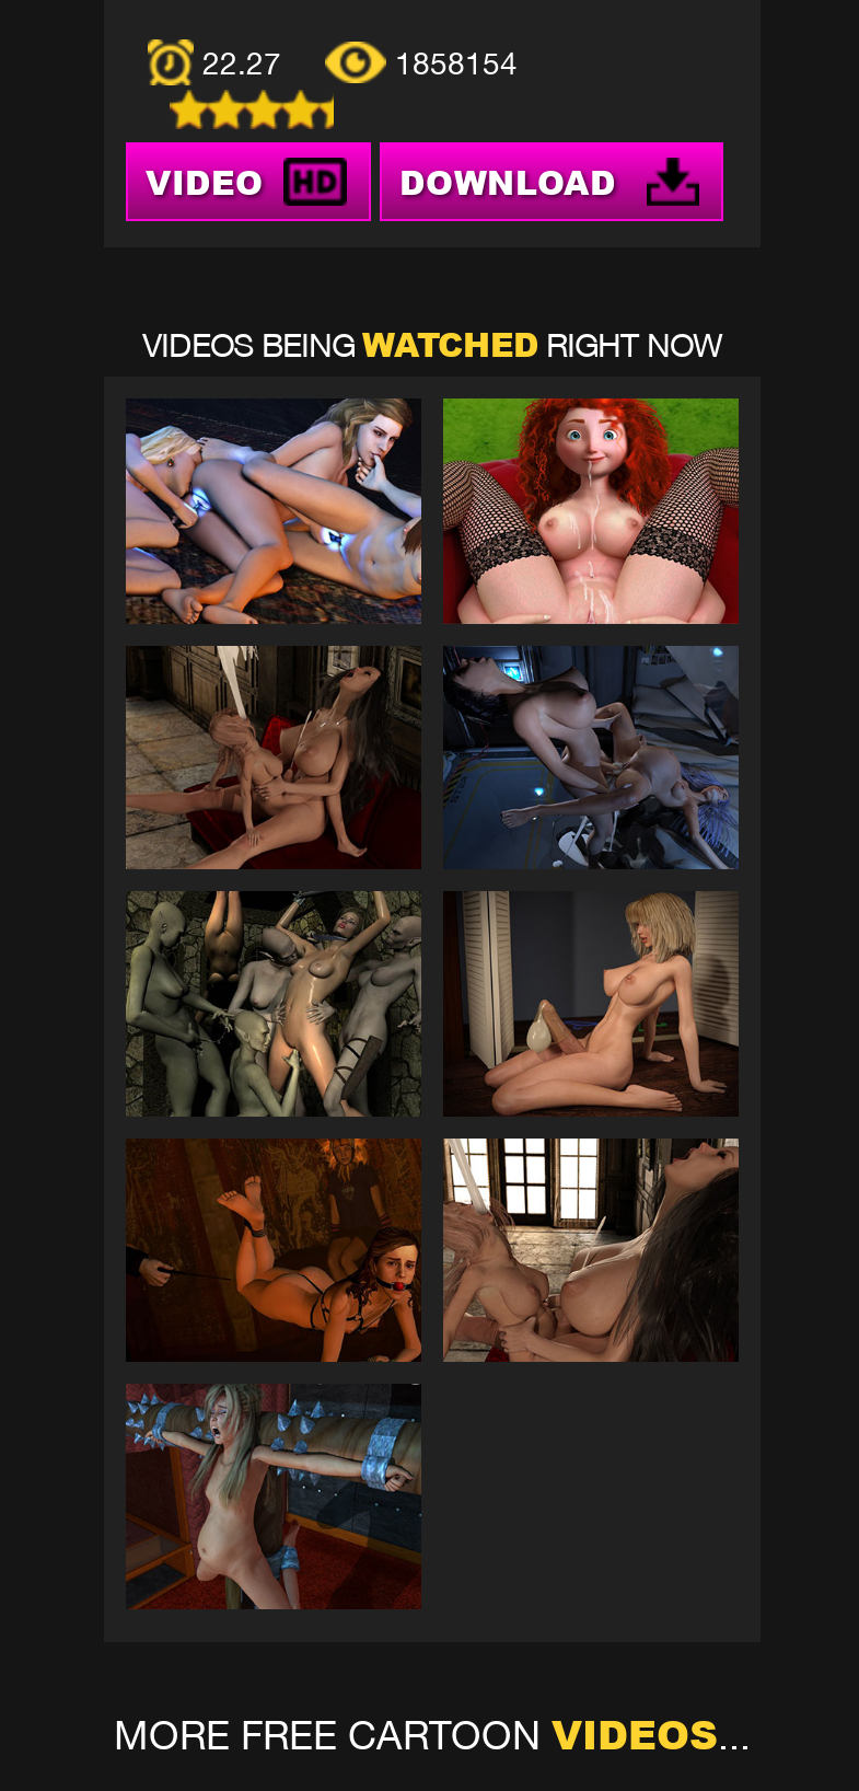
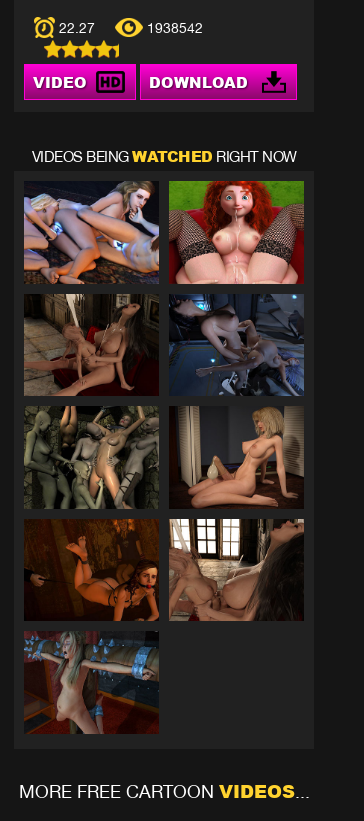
[395,52,518,80] 1858154 -> [147,23,203,36] 1938542

